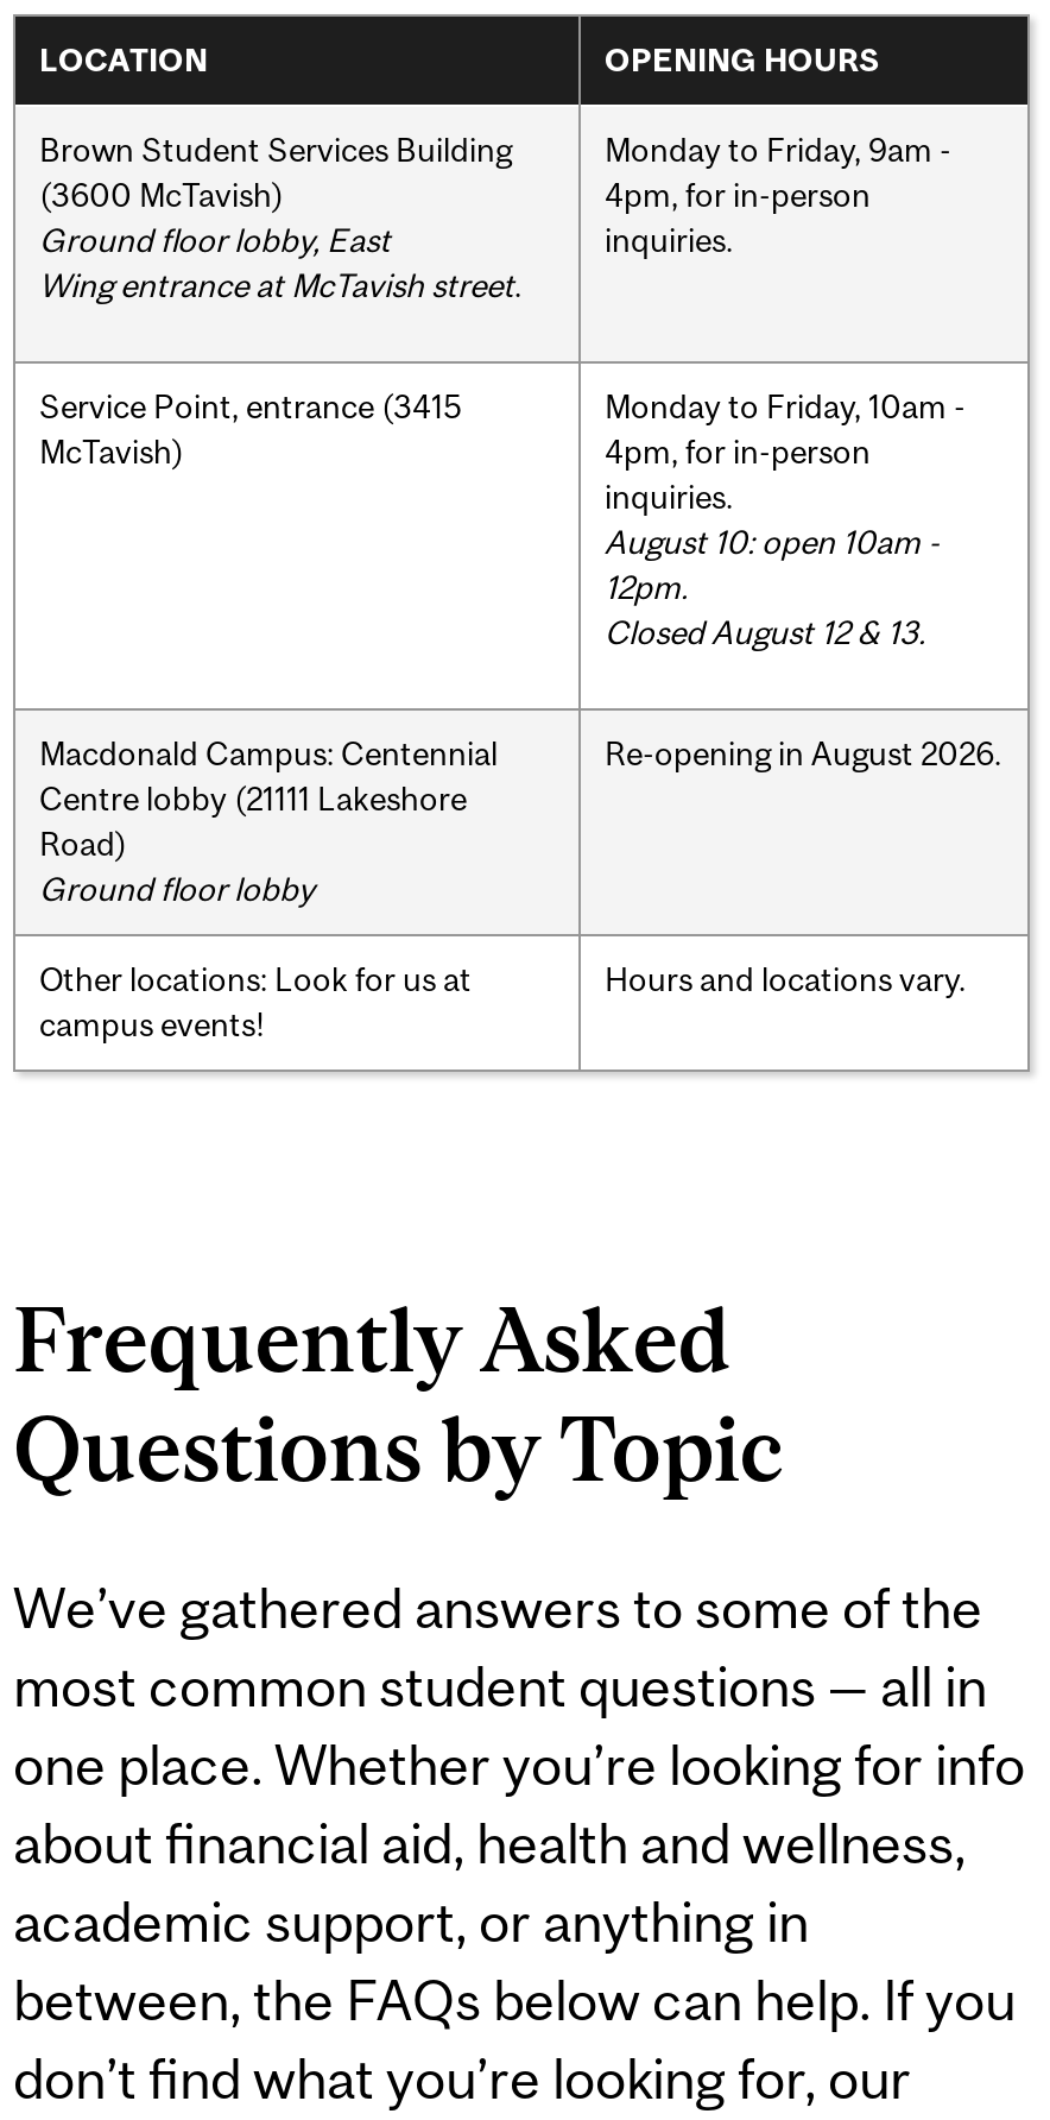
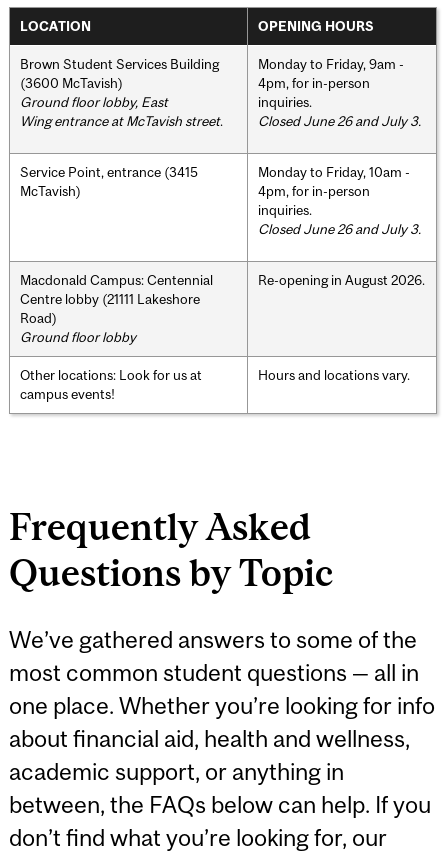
none -> [258,113,421,129] Closed June 26 and July 3.
[605,522,940,650] August 10: open 10am - | 12pm. | Closed August 12 & 13. -> [258,221,421,237] Closed June 26 and July 3.

